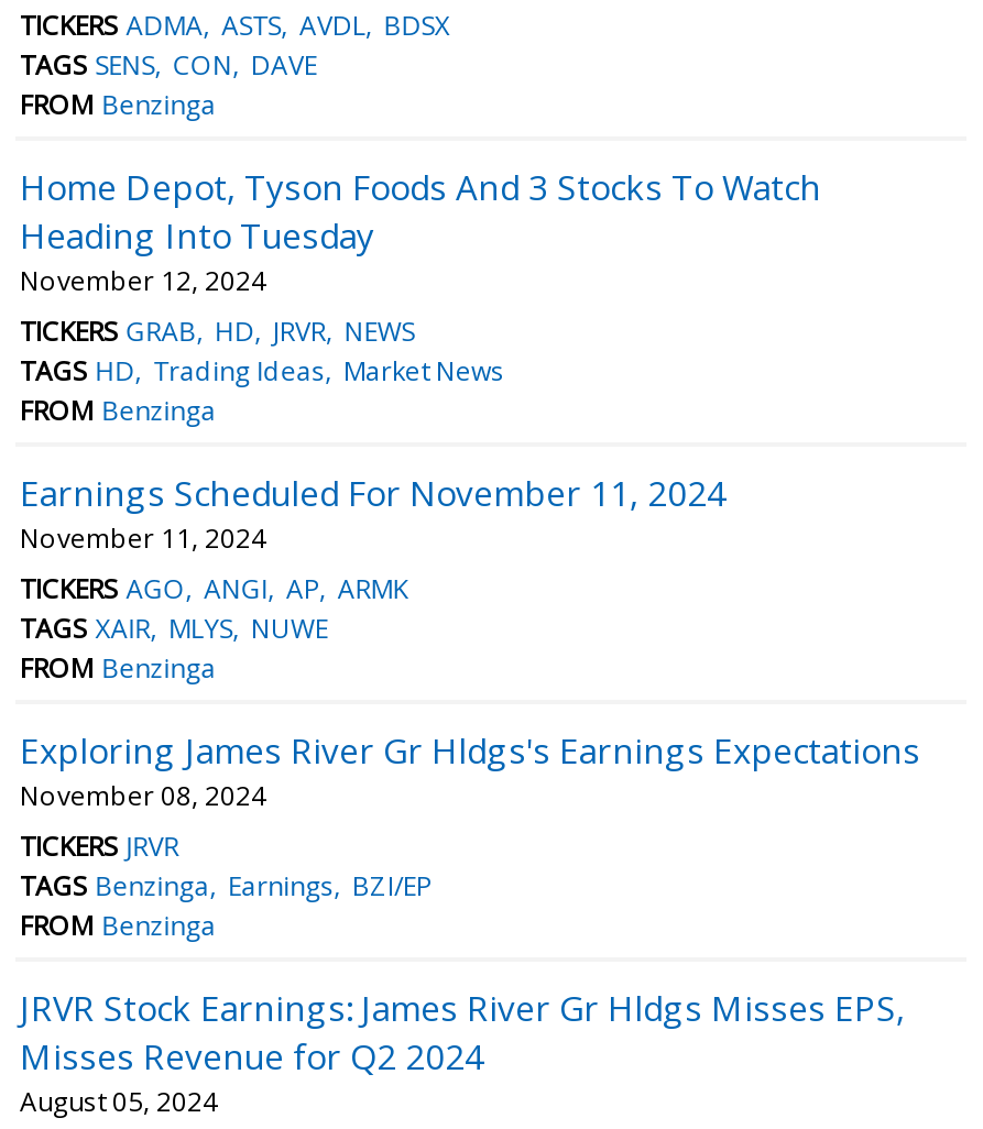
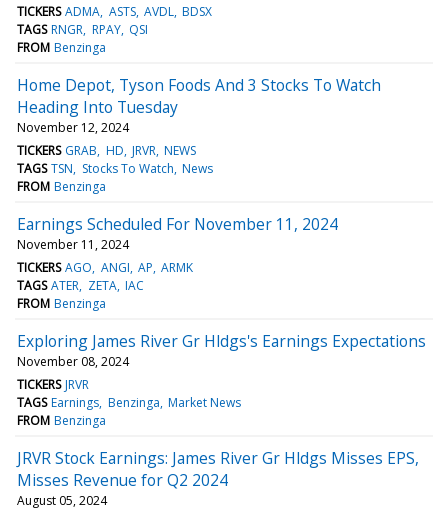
[20,46,317,83] TAGS SENS CON DAVE -> [17,21,148,38] TAGS RNGR RPAY QSI
[20,352,504,389] TAGS HD Trading Ideas Market News -> [17,160,213,177] TAGS TSN Stocks To Watch News
[20,609,328,647] TAGS XAIR MLYS NUWE -> [17,277,144,294] TAGS ATER ZETA IAC
[20,867,431,904] TAGS Benzinga Earnings BZI/EP -> [17,394,241,411] TAGS Earnings Benzinga Market News

